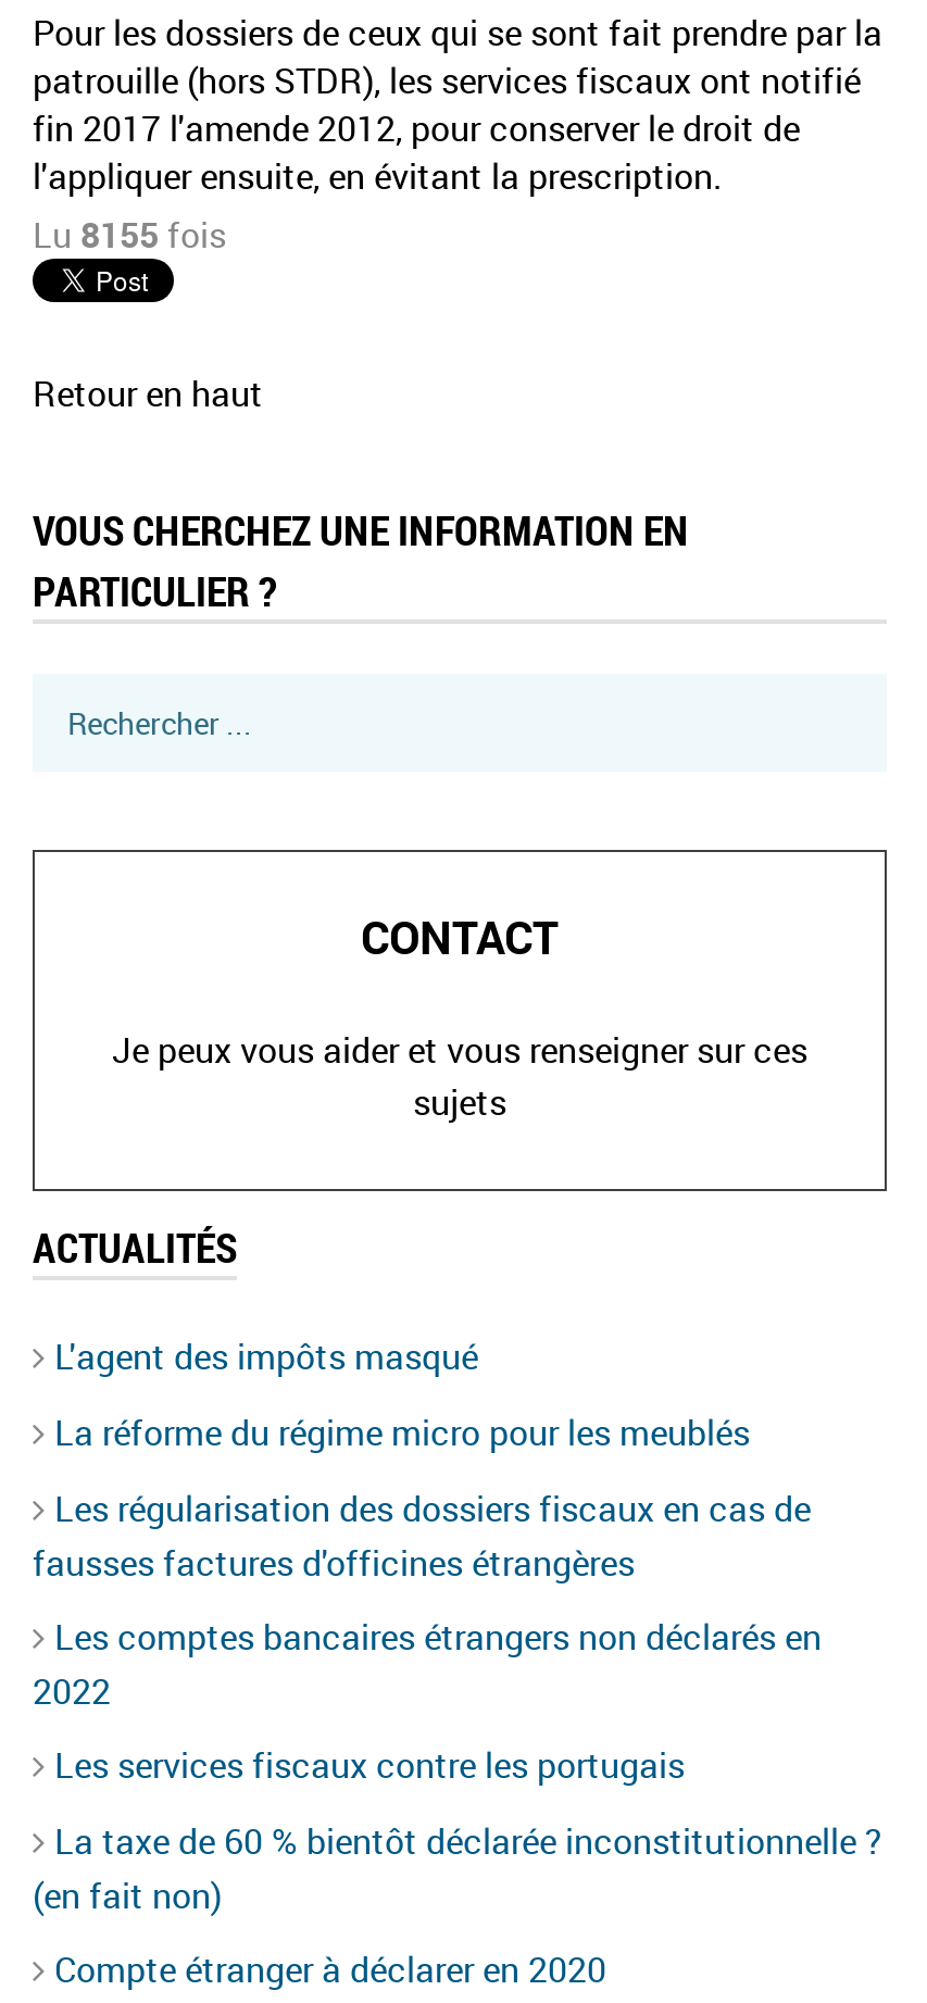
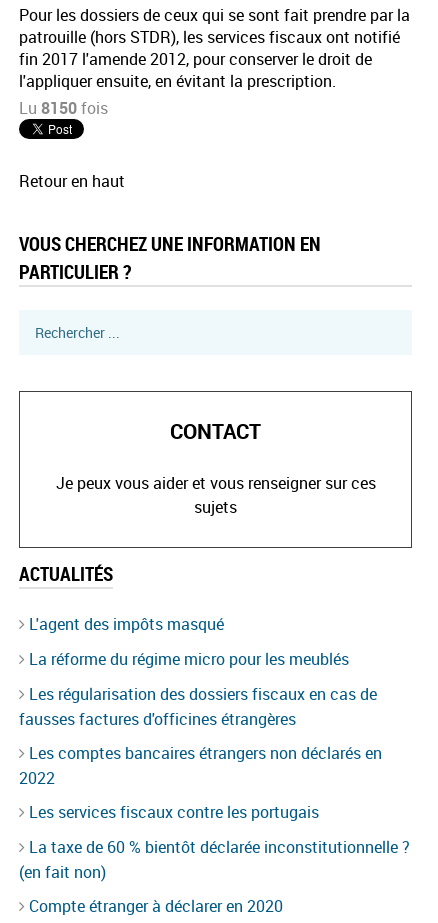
[33,211,226,258] Lu 8155 fois -> [19,97,108,119] Lu 8150 fois

